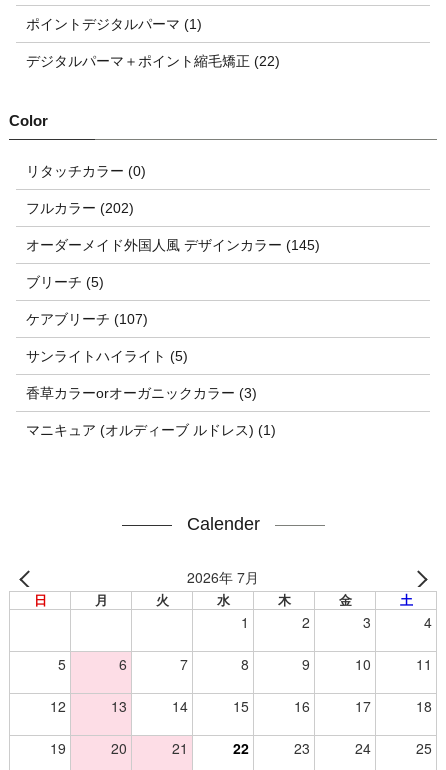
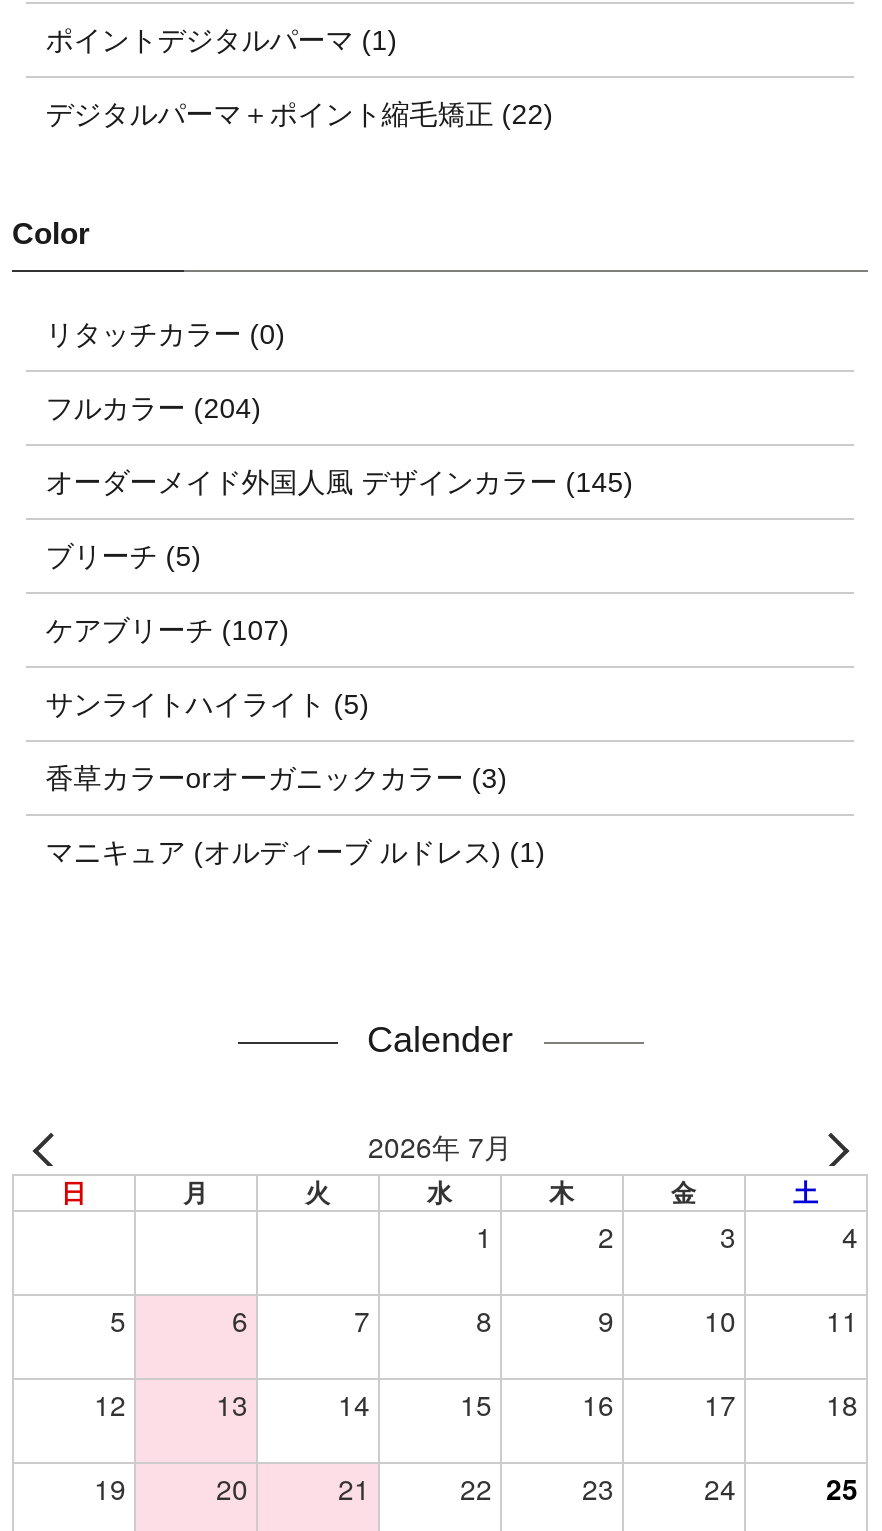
[26,200,134,216] フルカラー (202) -> [46,393,262,425] フルカラー (204)

